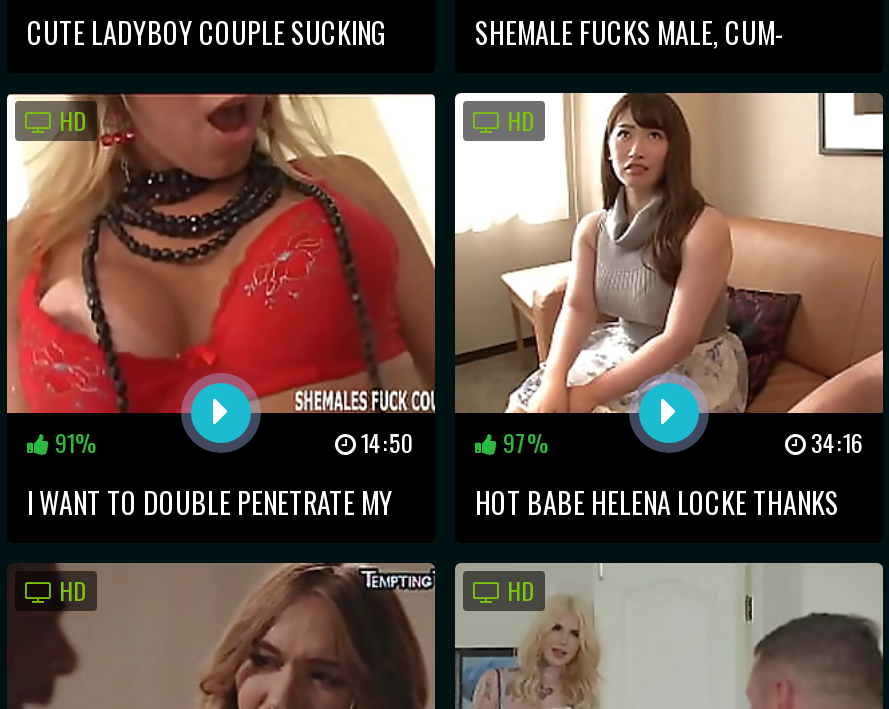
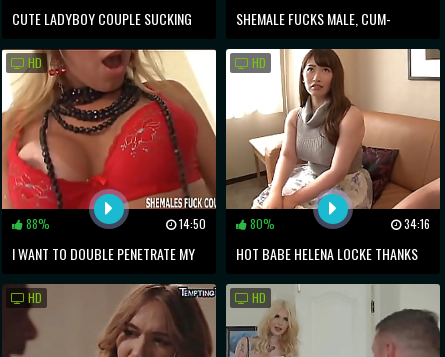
[55,425,99,459] 91% -> [26,215,50,232] 88%
[503,425,551,459] 97% -> [250,215,275,232] 80%

